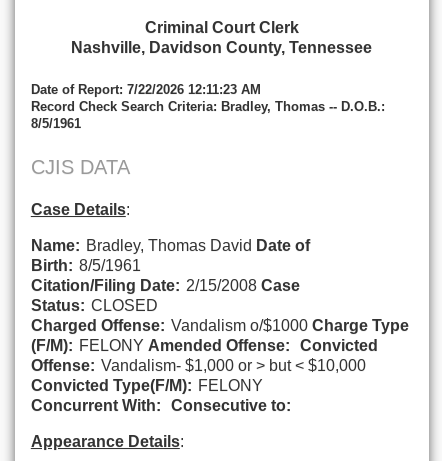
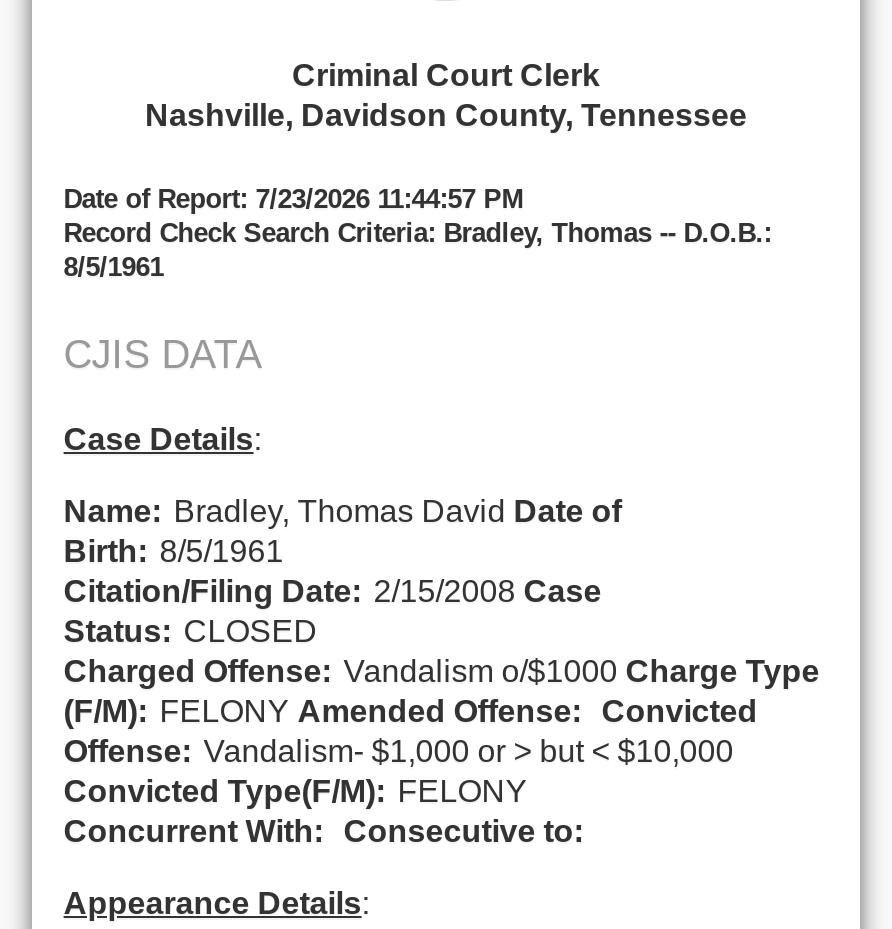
[31,82,261,97] Date of Report: 7/22/2026 12:11:23 AM -> [64,183,524,213] Date of Report: 7/23/2026 11:44:57 PM

